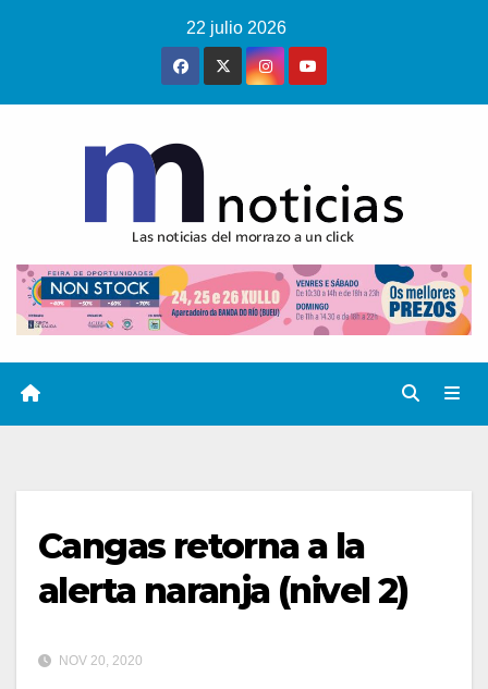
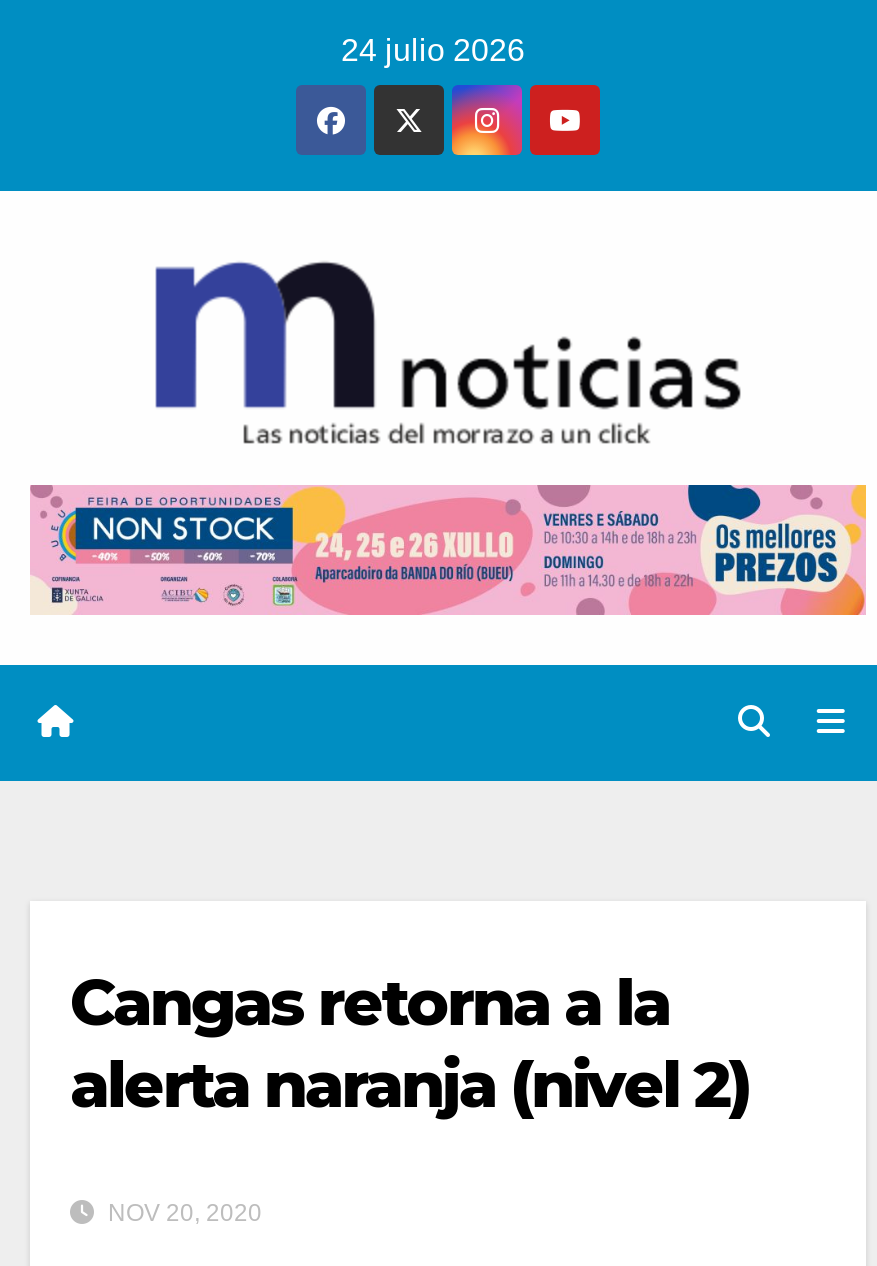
[186,19,286,37] 22 julio 2026 -> [341,33,525,67] 24 julio 2026

